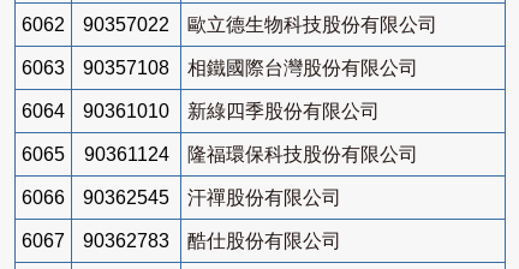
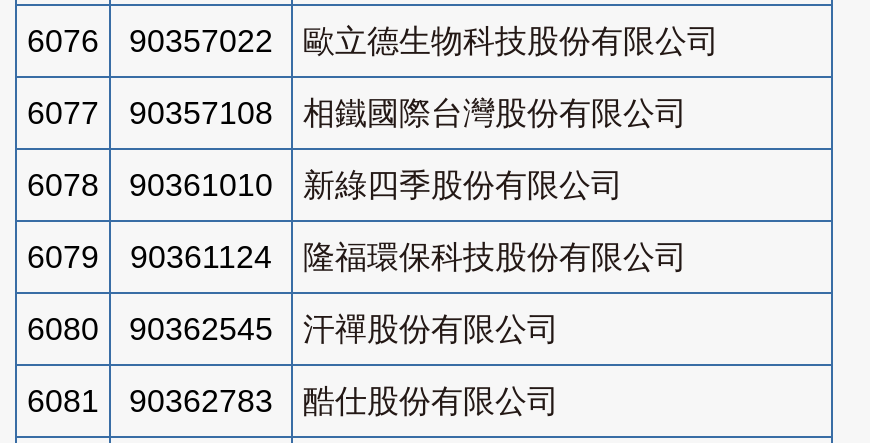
[22,14,437,35] 6062 90357022 歐立德生物科技股份有限公司 -> [27,24,719,58] 6076 90357022 歐立德生物科技股份有限公司
[22,58,418,78] 6063 90357108 相鐵國際台灣股份有限公司 -> [27,96,687,130] 6077 90357108 相鐵國際台灣股份有限公司
[22,101,380,121] 6064 90361010 新綠四季股份有限公司 -> [27,168,623,202] 6078 90361010 新綠四季股份有限公司
[22,144,418,164] 6065 90361124 隆福環保科技股份有限公司 -> [27,240,687,274] 6079 90361124 隆福環保科技股份有限公司
[22,187,341,208] 6066 90362545 汗禪股份有限公司 -> [27,312,559,346] 6080 90362545 汗禪股份有限公司
[22,230,341,251] 6067 90362783 酷仕股份有限公司 -> [27,384,559,418] 6081 90362783 酷仕股份有限公司

